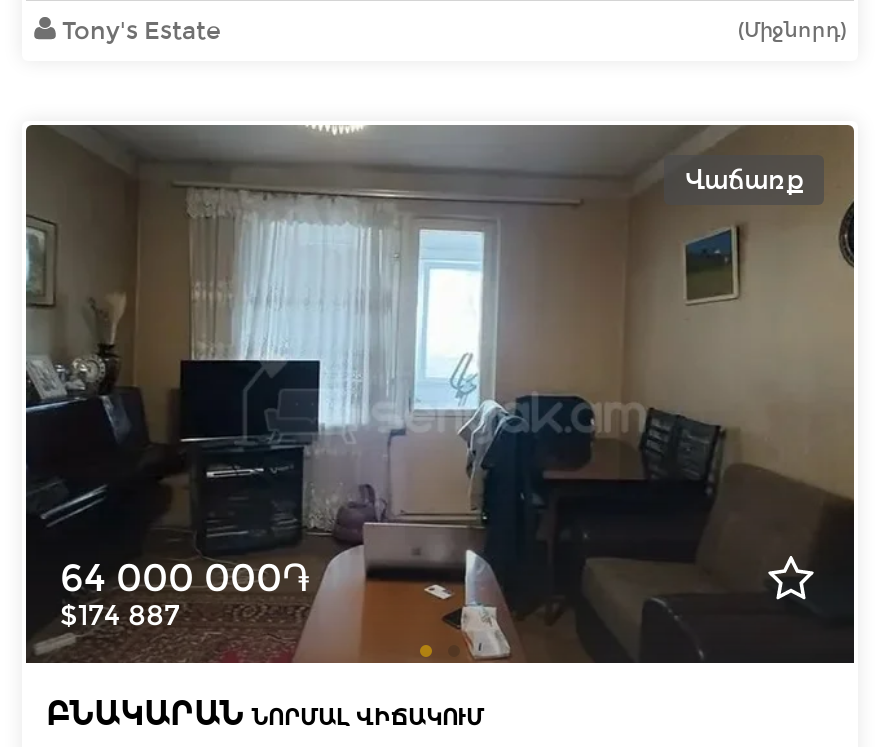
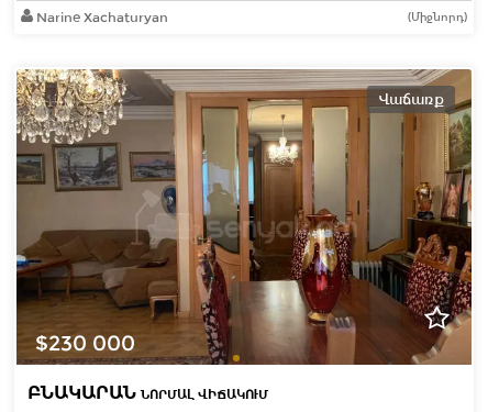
[56,16,220,48] Tony's Estate -> [33,9,168,26] Narine Xachaturyan
[24,122,856,666] [image] | 64 000 000֏ | $174 887 -> [15,68,473,366] [image] | $230 000

